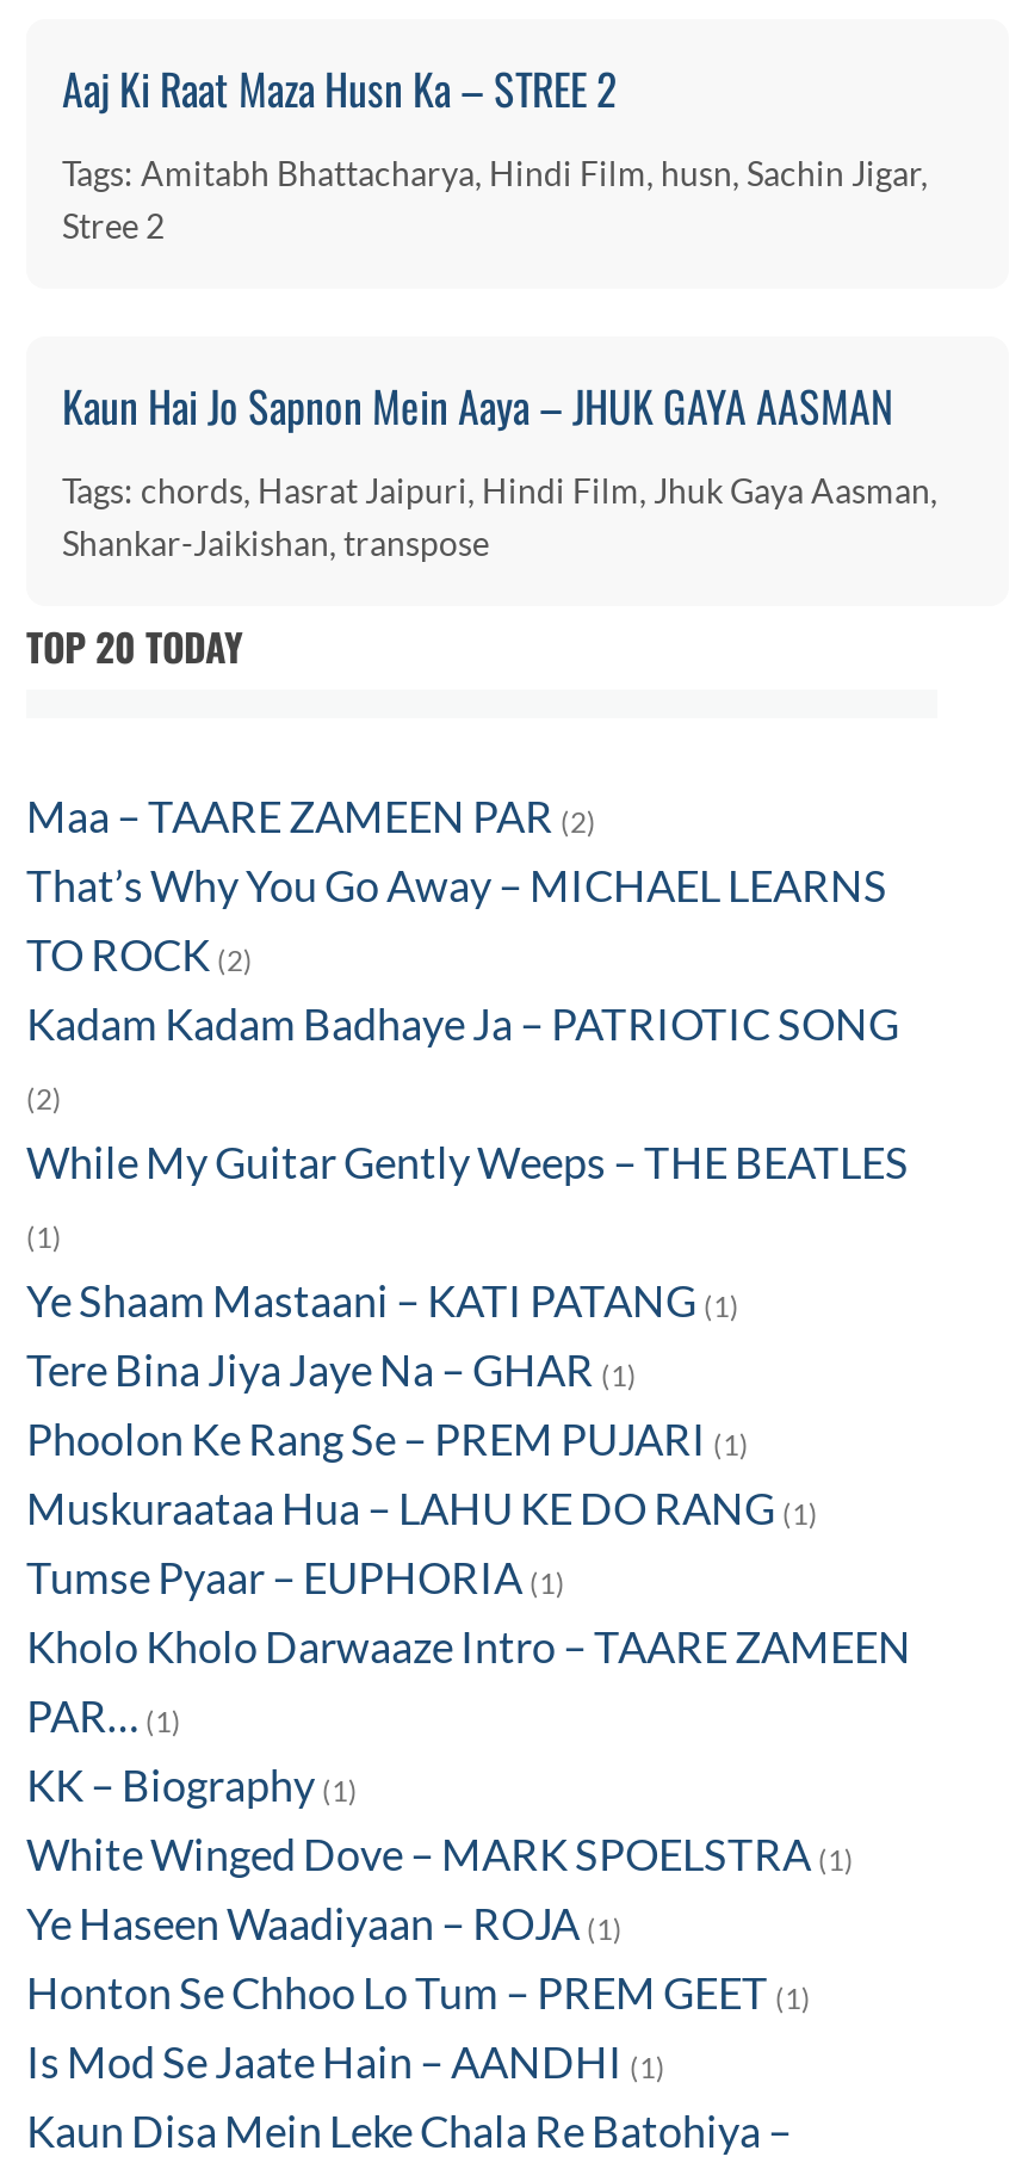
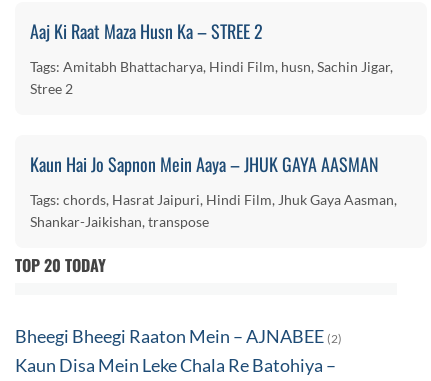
[26,791,911,2089] Maa – TAARE ZAMEEN PAR (2) | That’s Why You Go Away – MICHAEL LEARNS | TO ROCK (2) | Kadam Kadam Badhaye Ja – PATRIOTIC SONG | (2) | While My Guitar Gently Weeps – THE BEATLES | (1) | Ye Shaam Mastaani – KATI PATANG (1) | Tere Bina Jiya Jaye Na – GHAR (1) | Phoolon Ke Rang Se – PREM PUJARI (1) | Muskuraataa Hua – LAHU KE DO RANG (1) | Tumse Pyaar – EUPHORIA (1) | Kholo Kholo Darwaaze Intro – TAARE ZAMEEN | PAR… (1) | KK – Biography (1) | White Winged Dove – MARK SPOELSTRA (1) | Ye Haseen Waadiyaan – ROJA (1) | Honton Se Chhoo Lo Tum – PREM GEET (1) | Is Mod Se Jaate Hain – AANDHI (1) -> [15,325,342,347] Bheegi Bheegi Raaton Mein – AJNABEE (2)

